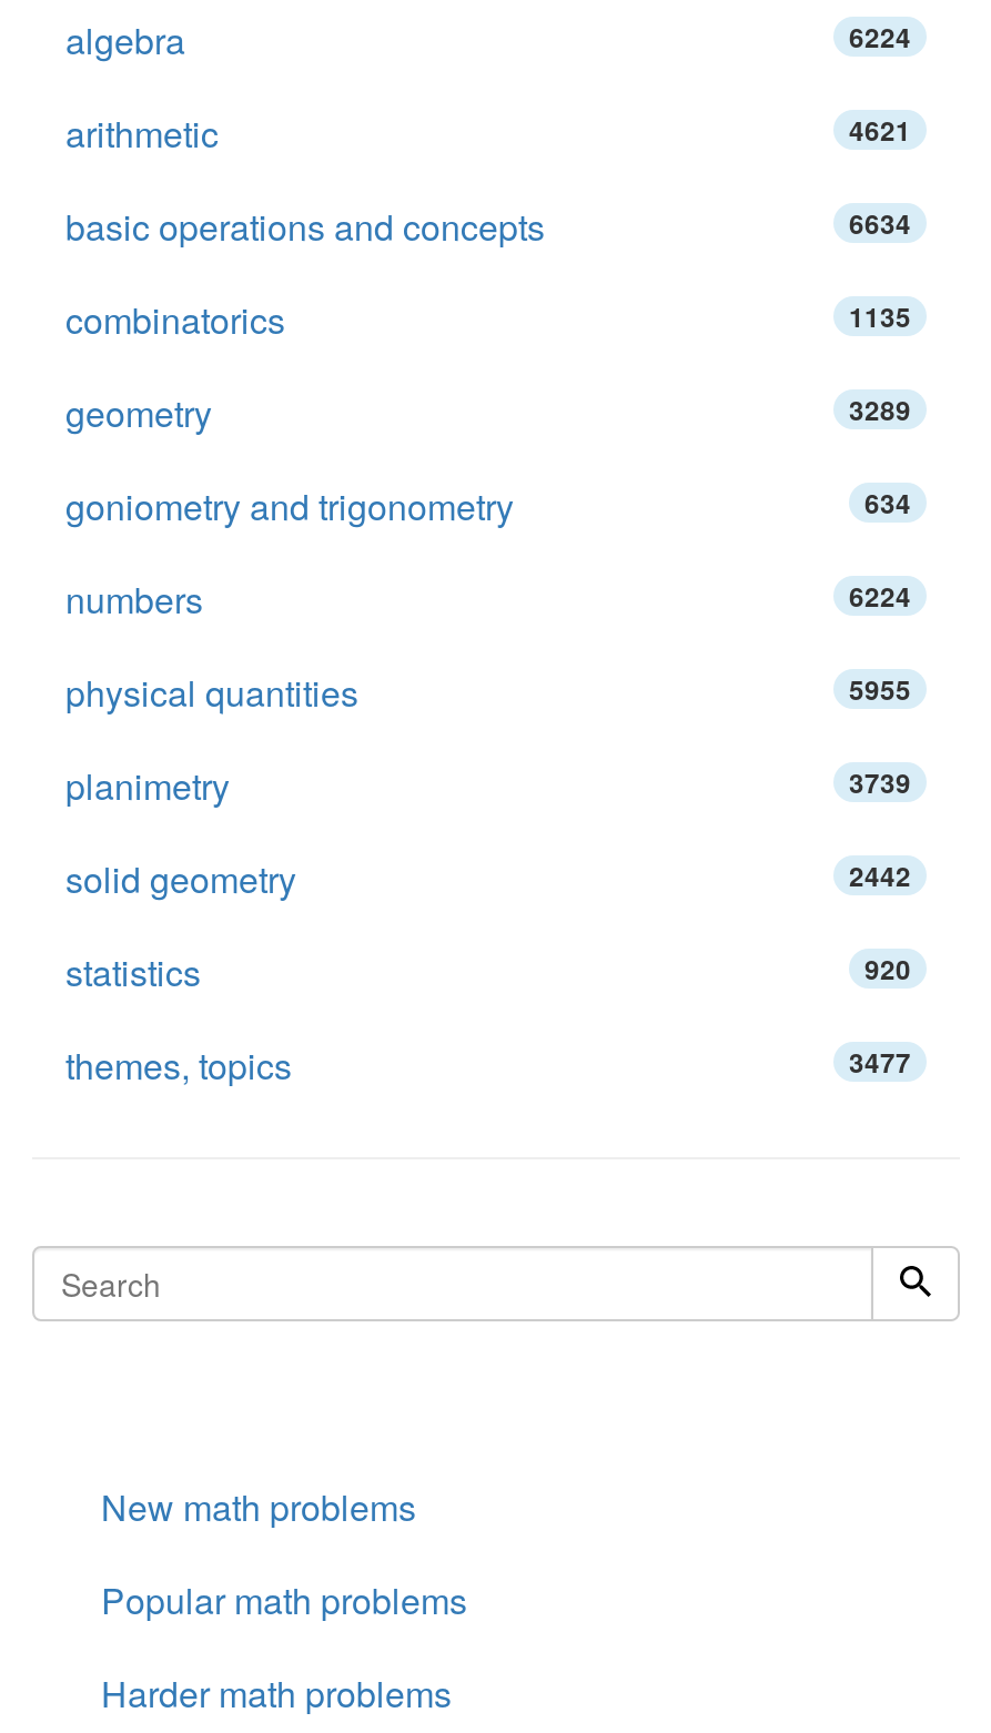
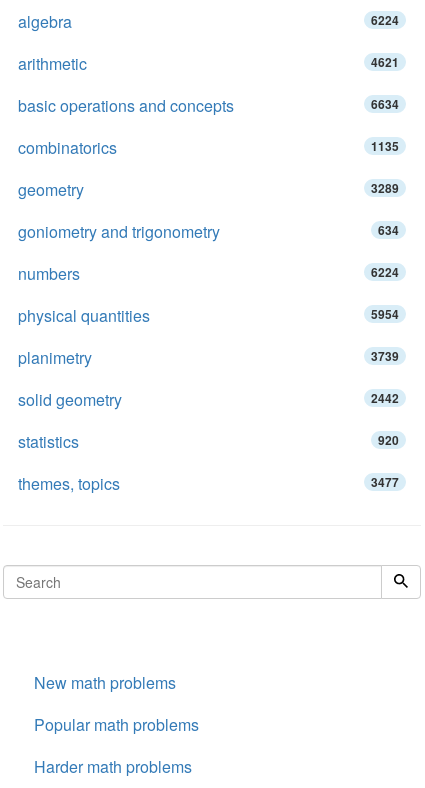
[849,669,911,709] 5955 -> [371,305,399,323] 5954

